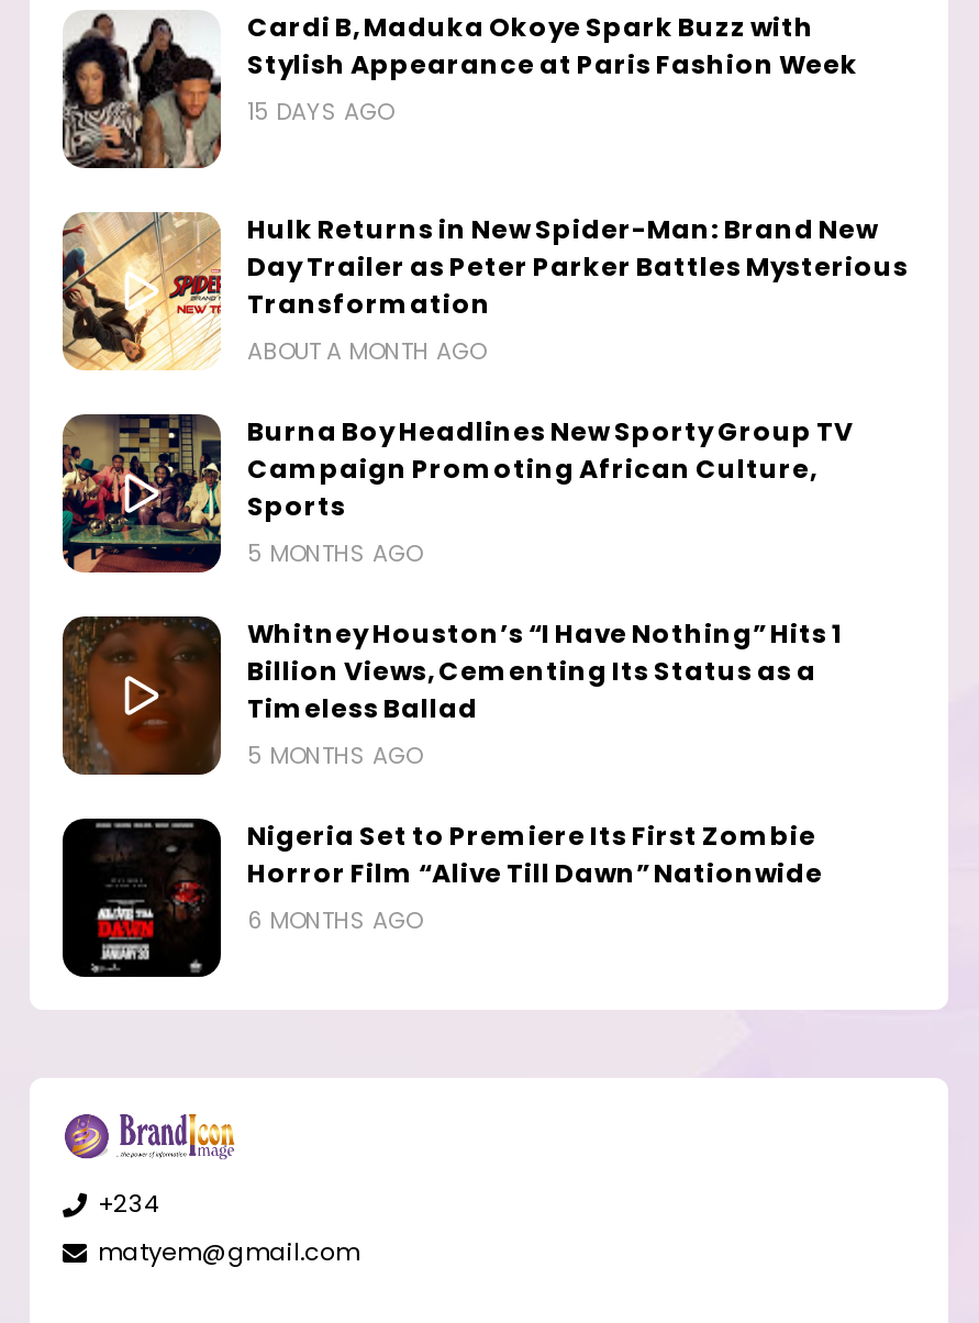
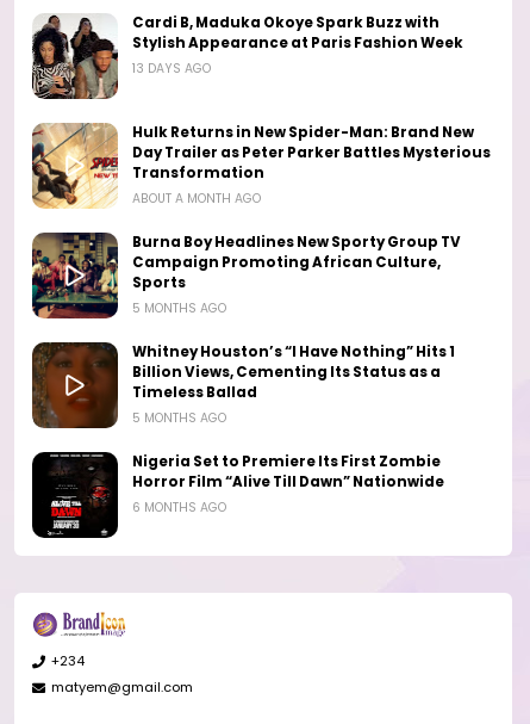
[247,96,392,129] 15 DAYS AGO -> [132,60,211,78] 13 DAYS AGO

